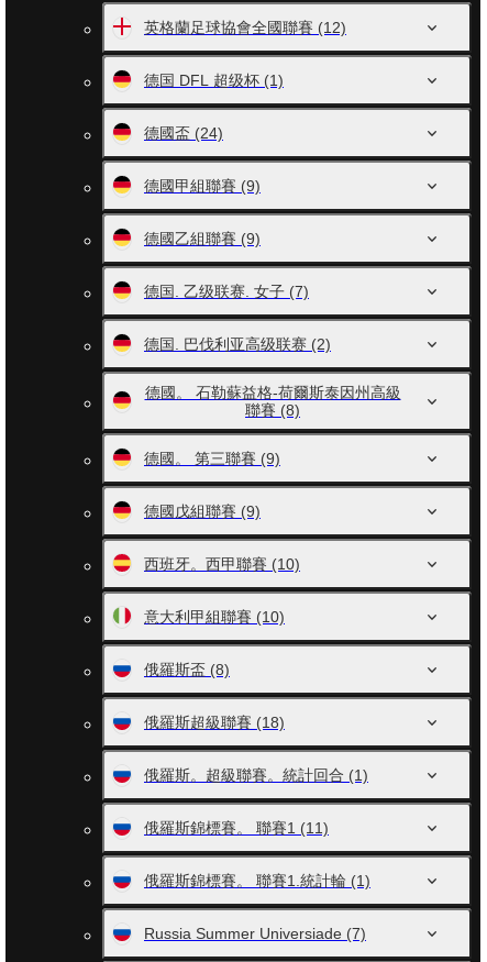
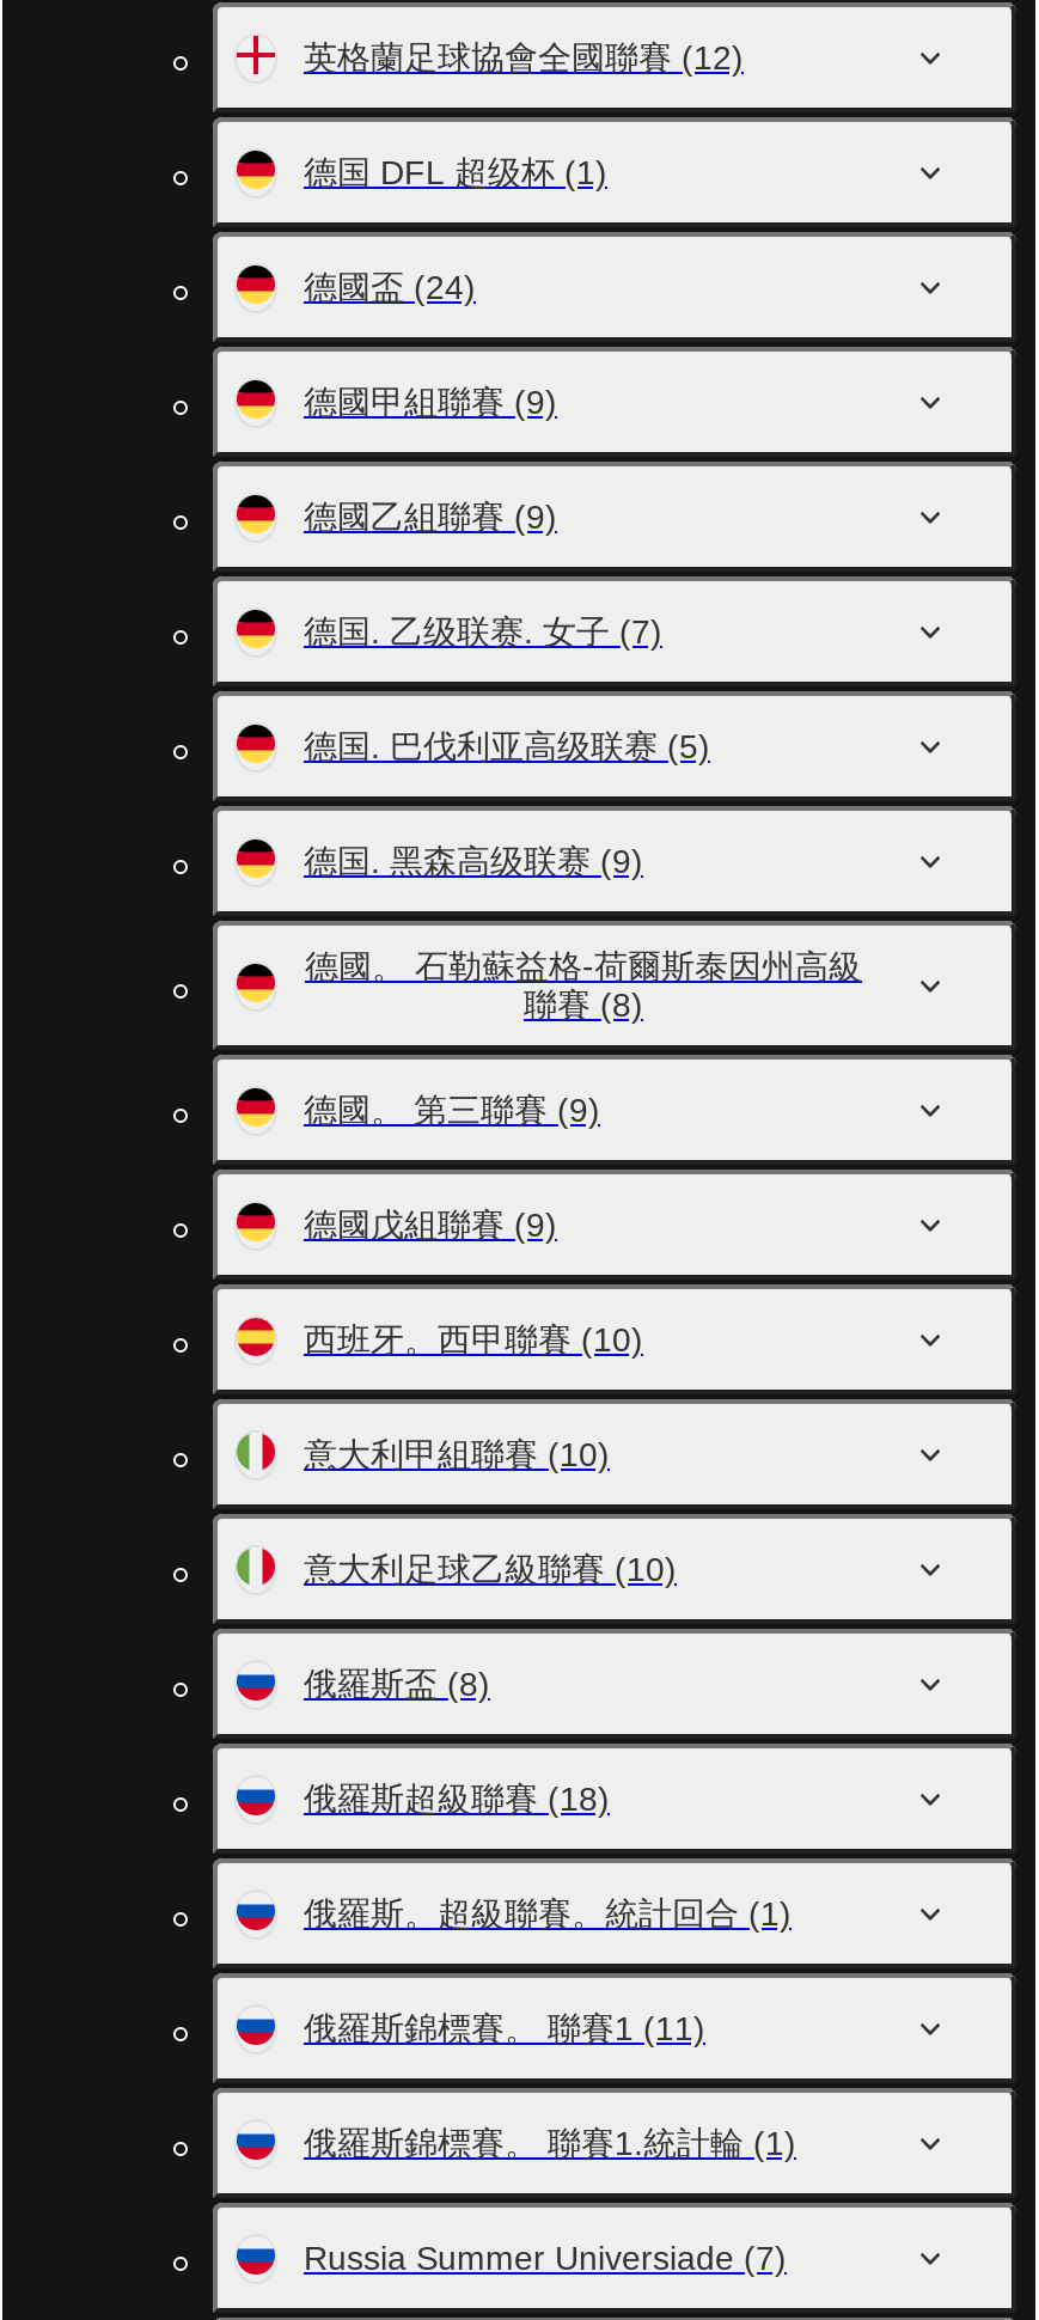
[144,335,331,353] 德国. 巴伐利亚高级联赛(2) -> [304,727,710,880] 德国. 巴伐利亚高级联赛(5) | 德国. 黑森高级联赛(9)
none -> [304,1550,677,1588] 意大利足球乙級聯賽(10)

